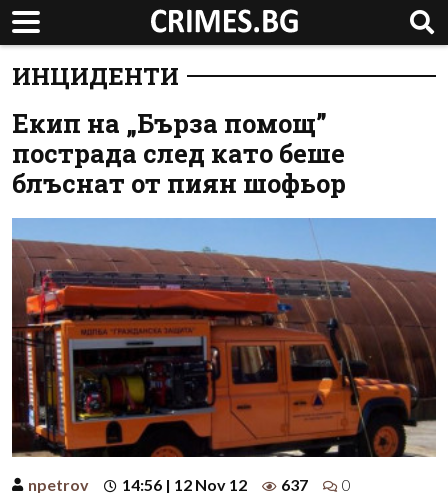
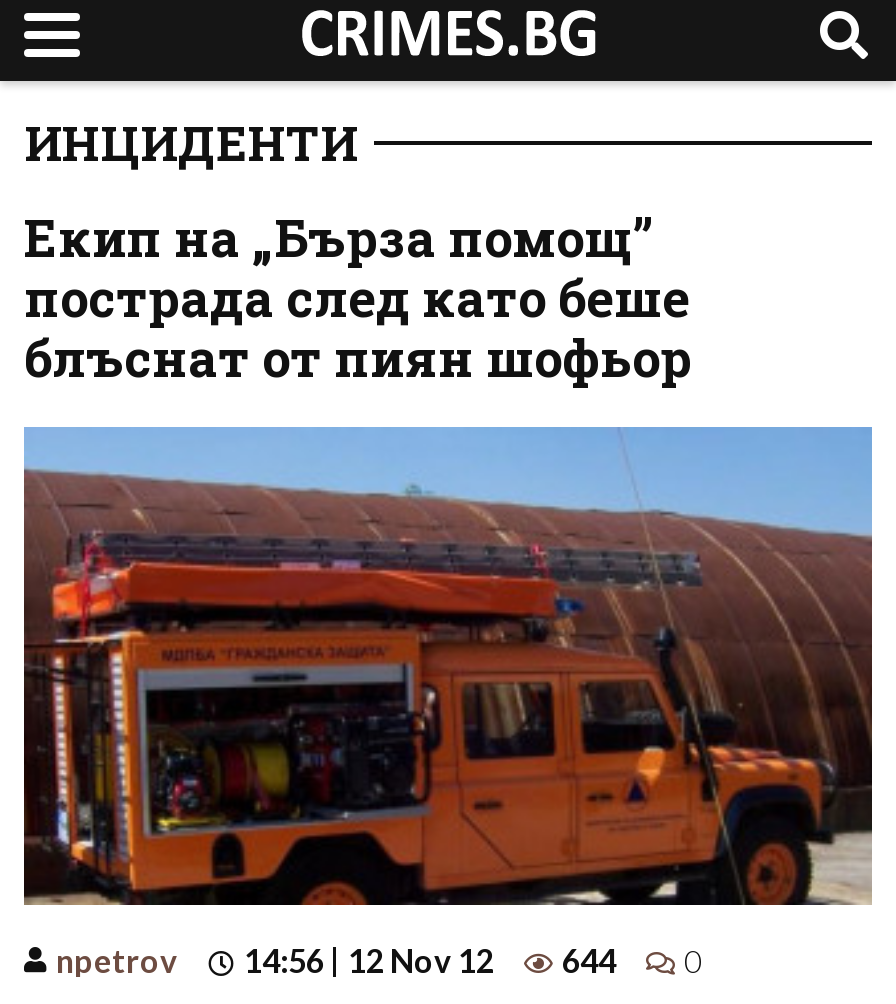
[281,474,308,493] 637 -> [562,940,616,978] 644

